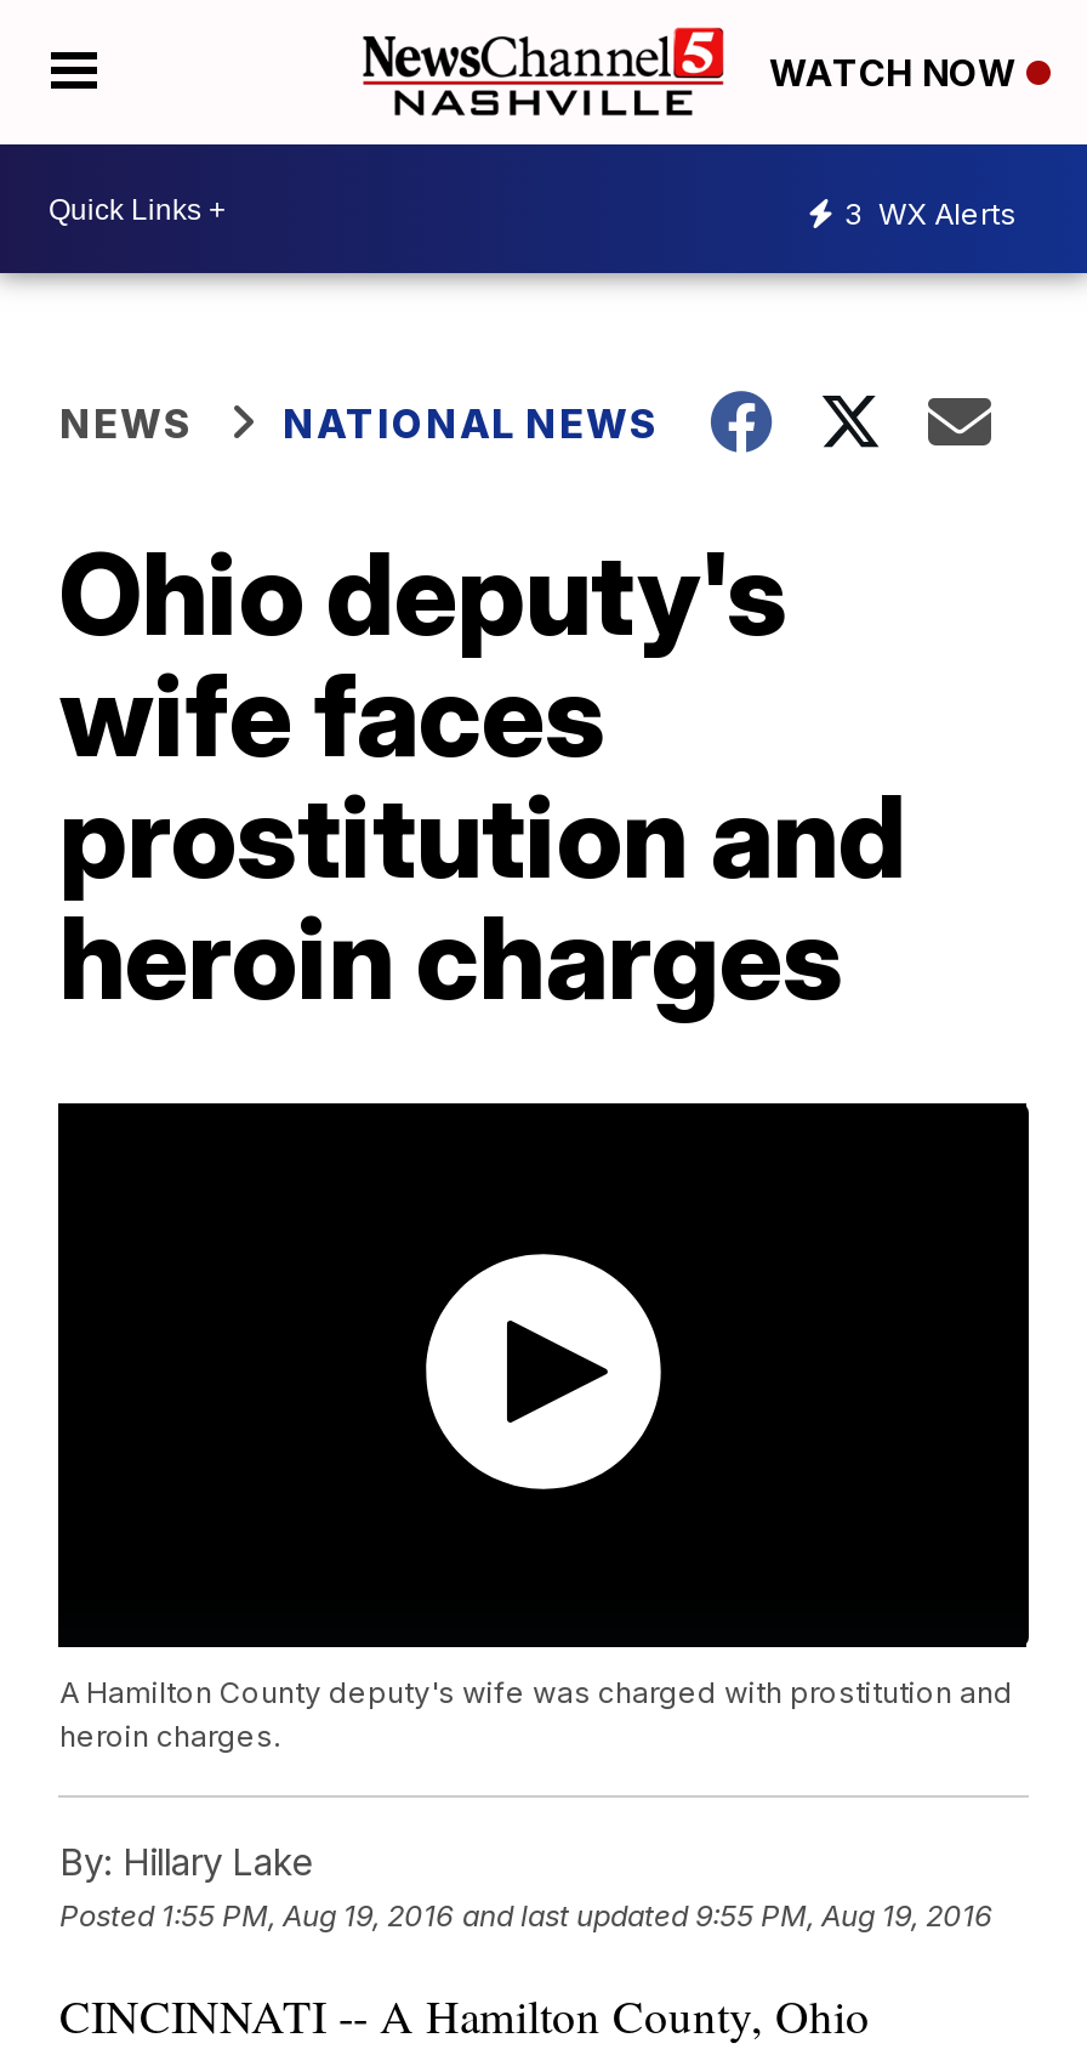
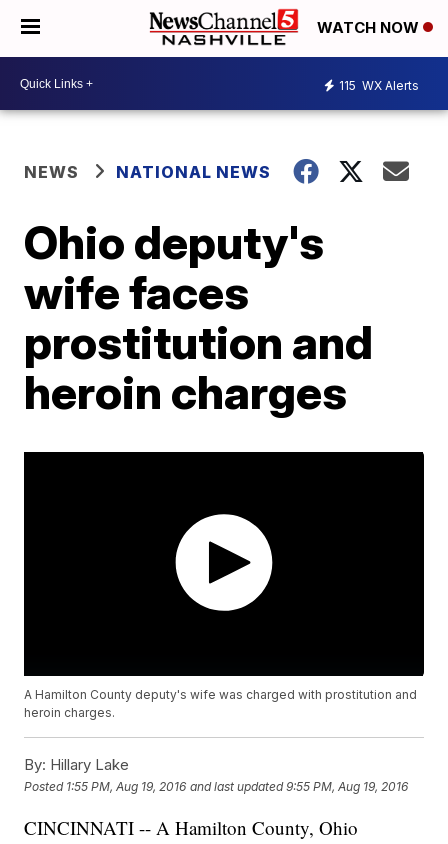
[844,194,1017,231] 3 WX Alerts -> [339,77,419,92] 115 WX Alerts

